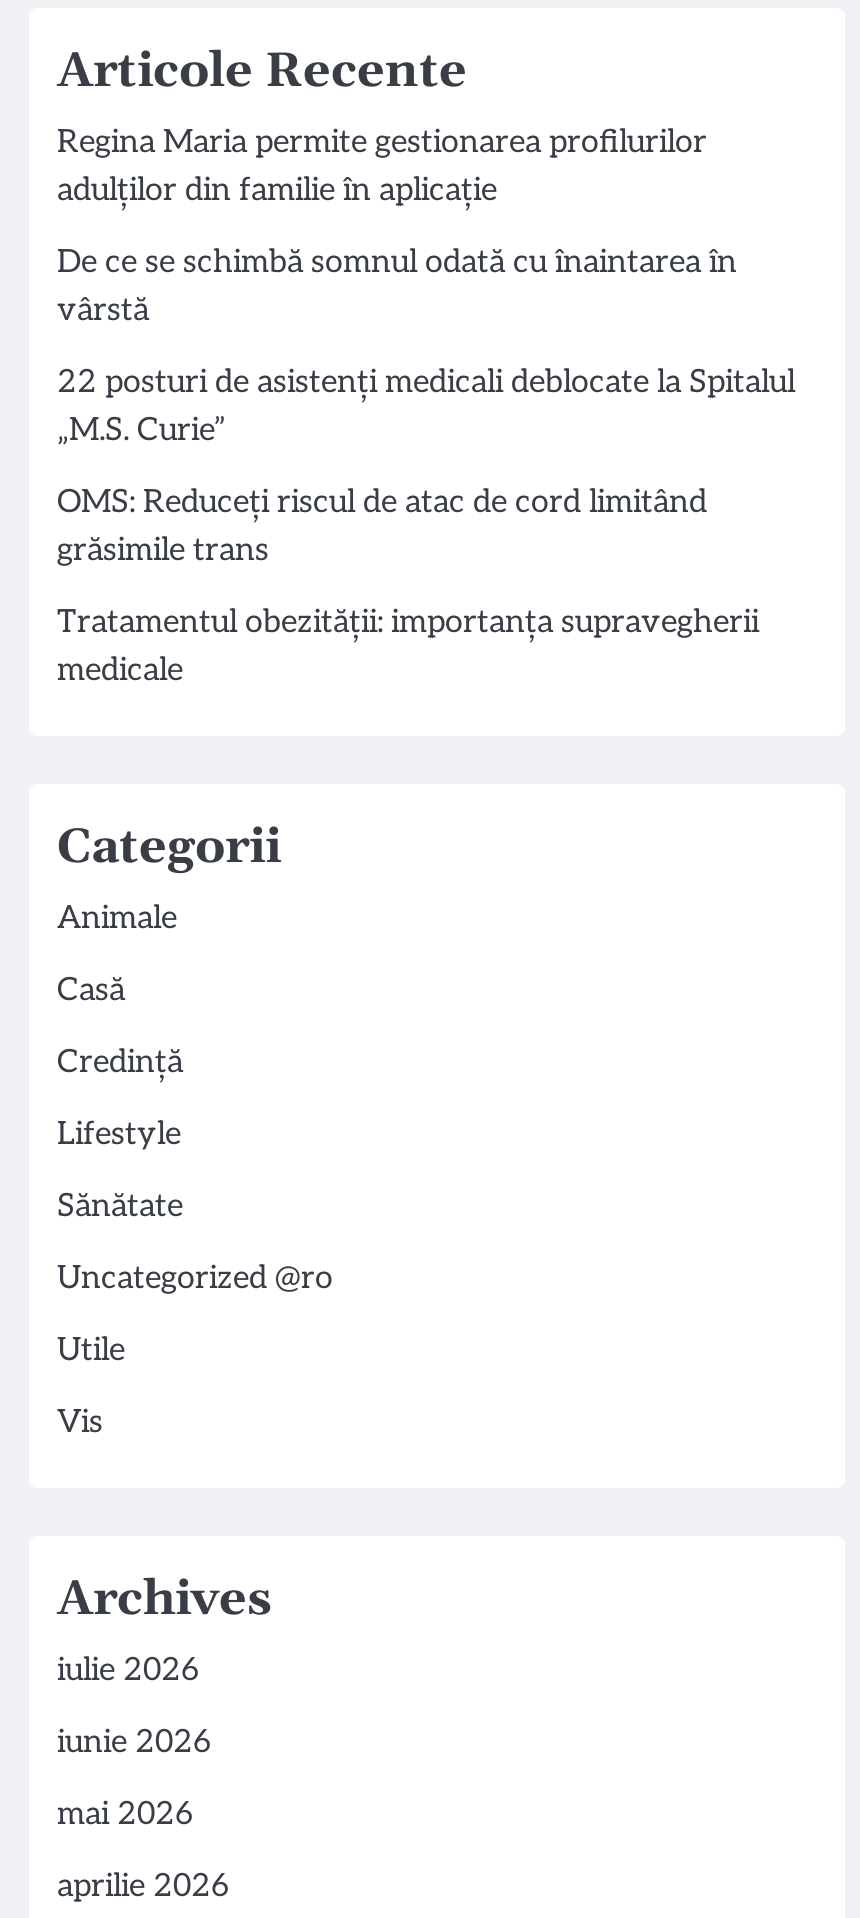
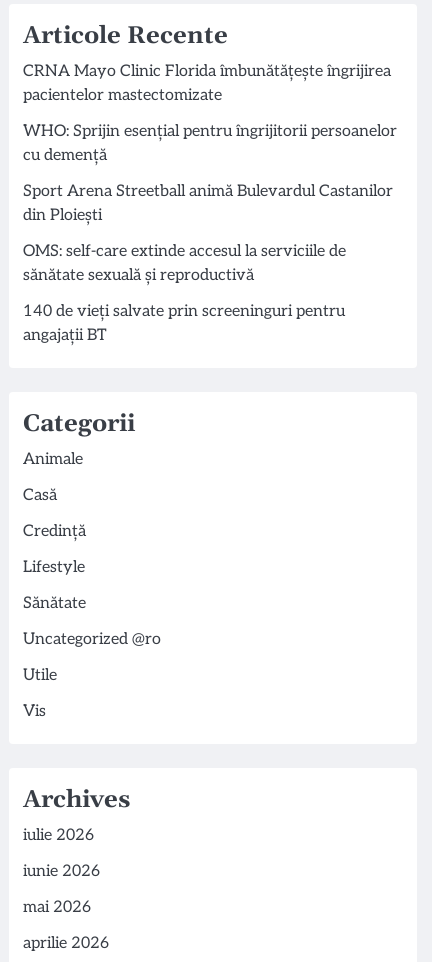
[57,125,707,211] Regina Maria permite gestionarea profilurilor | adulților din familie în aplicație -> [23,62,391,105] CRNA Mayo Clinic Florida îmbunătățește îngrijirea | pacientelor mastectomizate
[57,245,737,331] De ce se schimbă somnul odată cu înaintarea în | vârstă -> [23,122,397,165] WHO: Sprijin esențial pentru îngrijitorii persoanelor | cu demență
[57,365,795,451] 22 posturi de asistenți medicali deblocate la Spitalul | „M.S. Curie” -> [23,182,393,225] Sport Arena Streetball animă Bulevardul Castanilor | din Ploiești
[57,485,707,571] OMS: Reduceți riscul de atac de cord limitând | grăsimile trans -> [23,242,346,285] OMS: self-care extinde accesul la serviciile de | sănătate sexuală și reproductivă
[57,605,759,691] Tratamentul obezității: importanța supravegherii | medicale -> [23,302,345,345] 140 de vieți salvate prin screeninguri pentru | angajații BT

